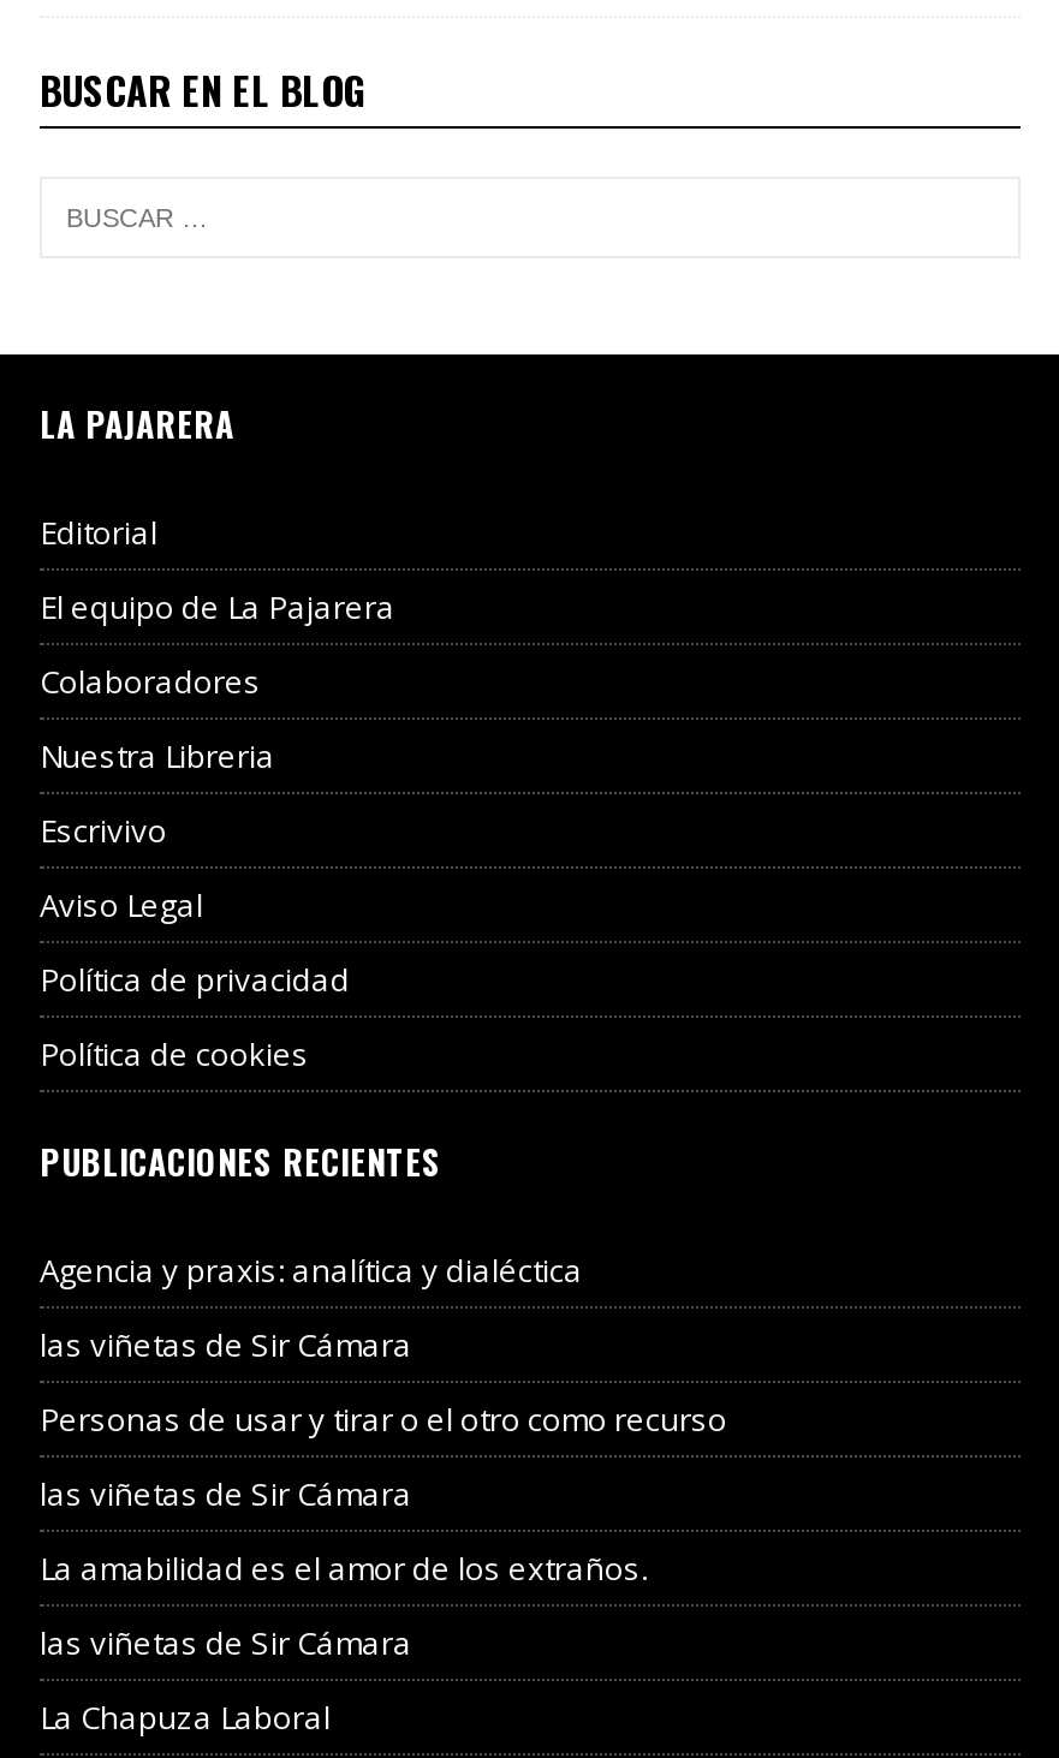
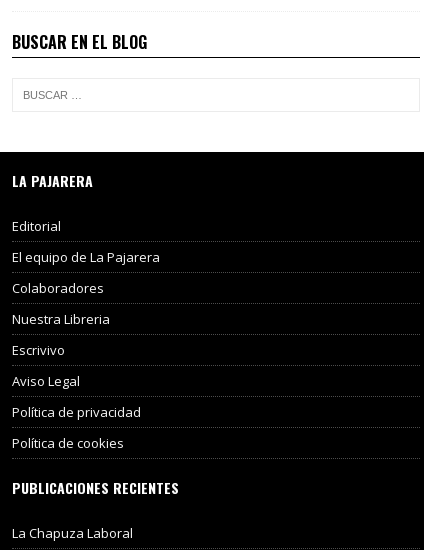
[40,1250,727,1665] Agencia y praxis: analítica y dialéctica | las viñetas de Sir Cámara | Personas de usar y tirar o el otro como recurso | las viñetas de Sir Cámara | La amabilidad es el amor de los extraños. | las viñetas de Sir Cámara -> none

